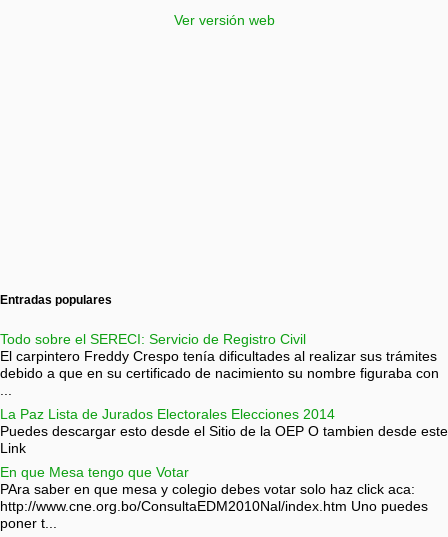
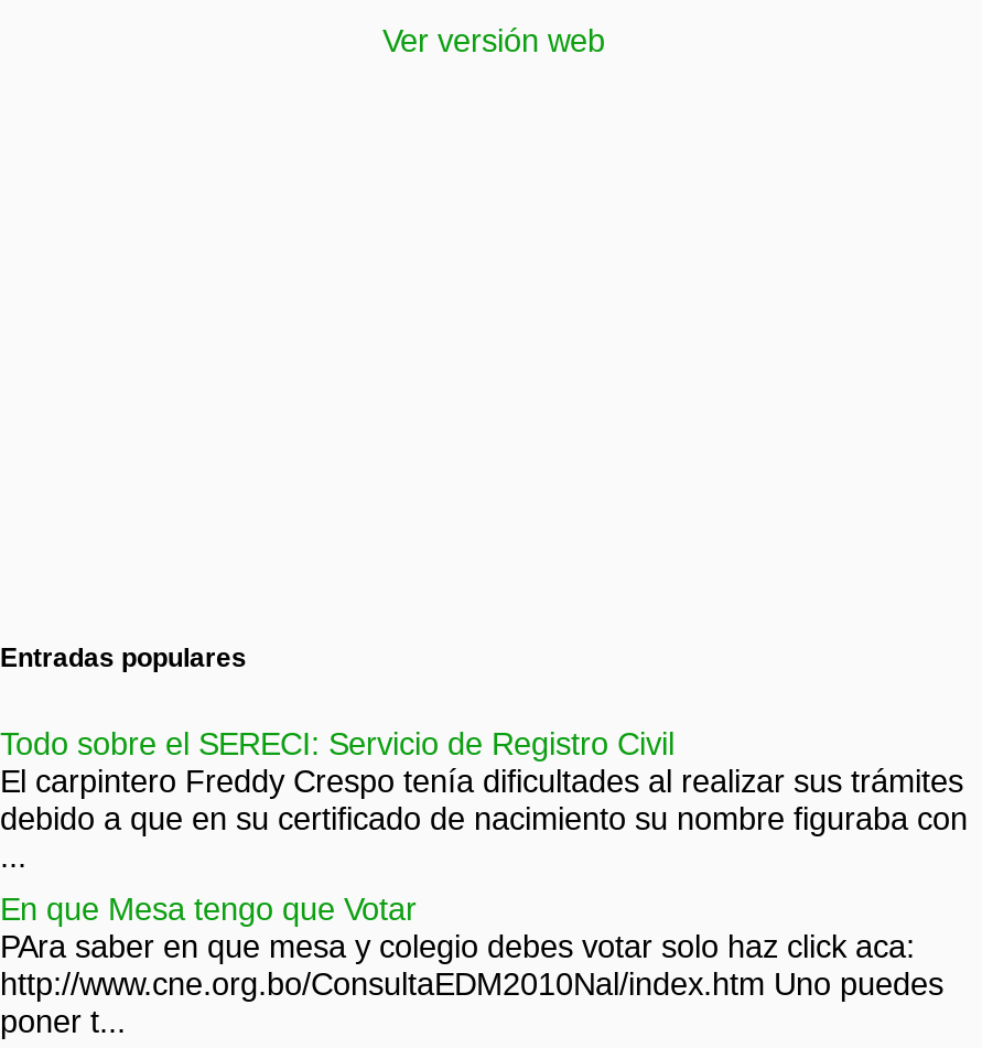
[0,406,448,456] La Paz Lista de Jurados Electorales Elecciones 2014 | Puedes descargar esto desde el Sitio de la OEP O tambien desde este | Link -> none

